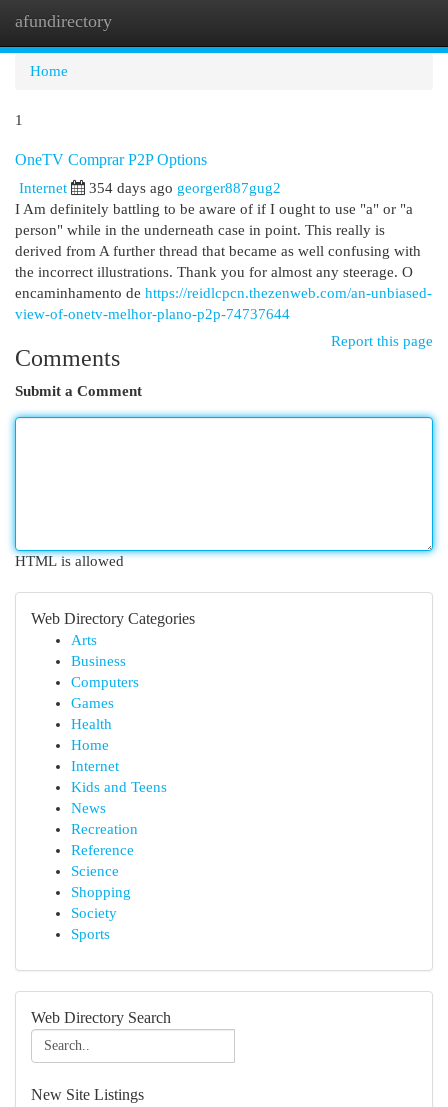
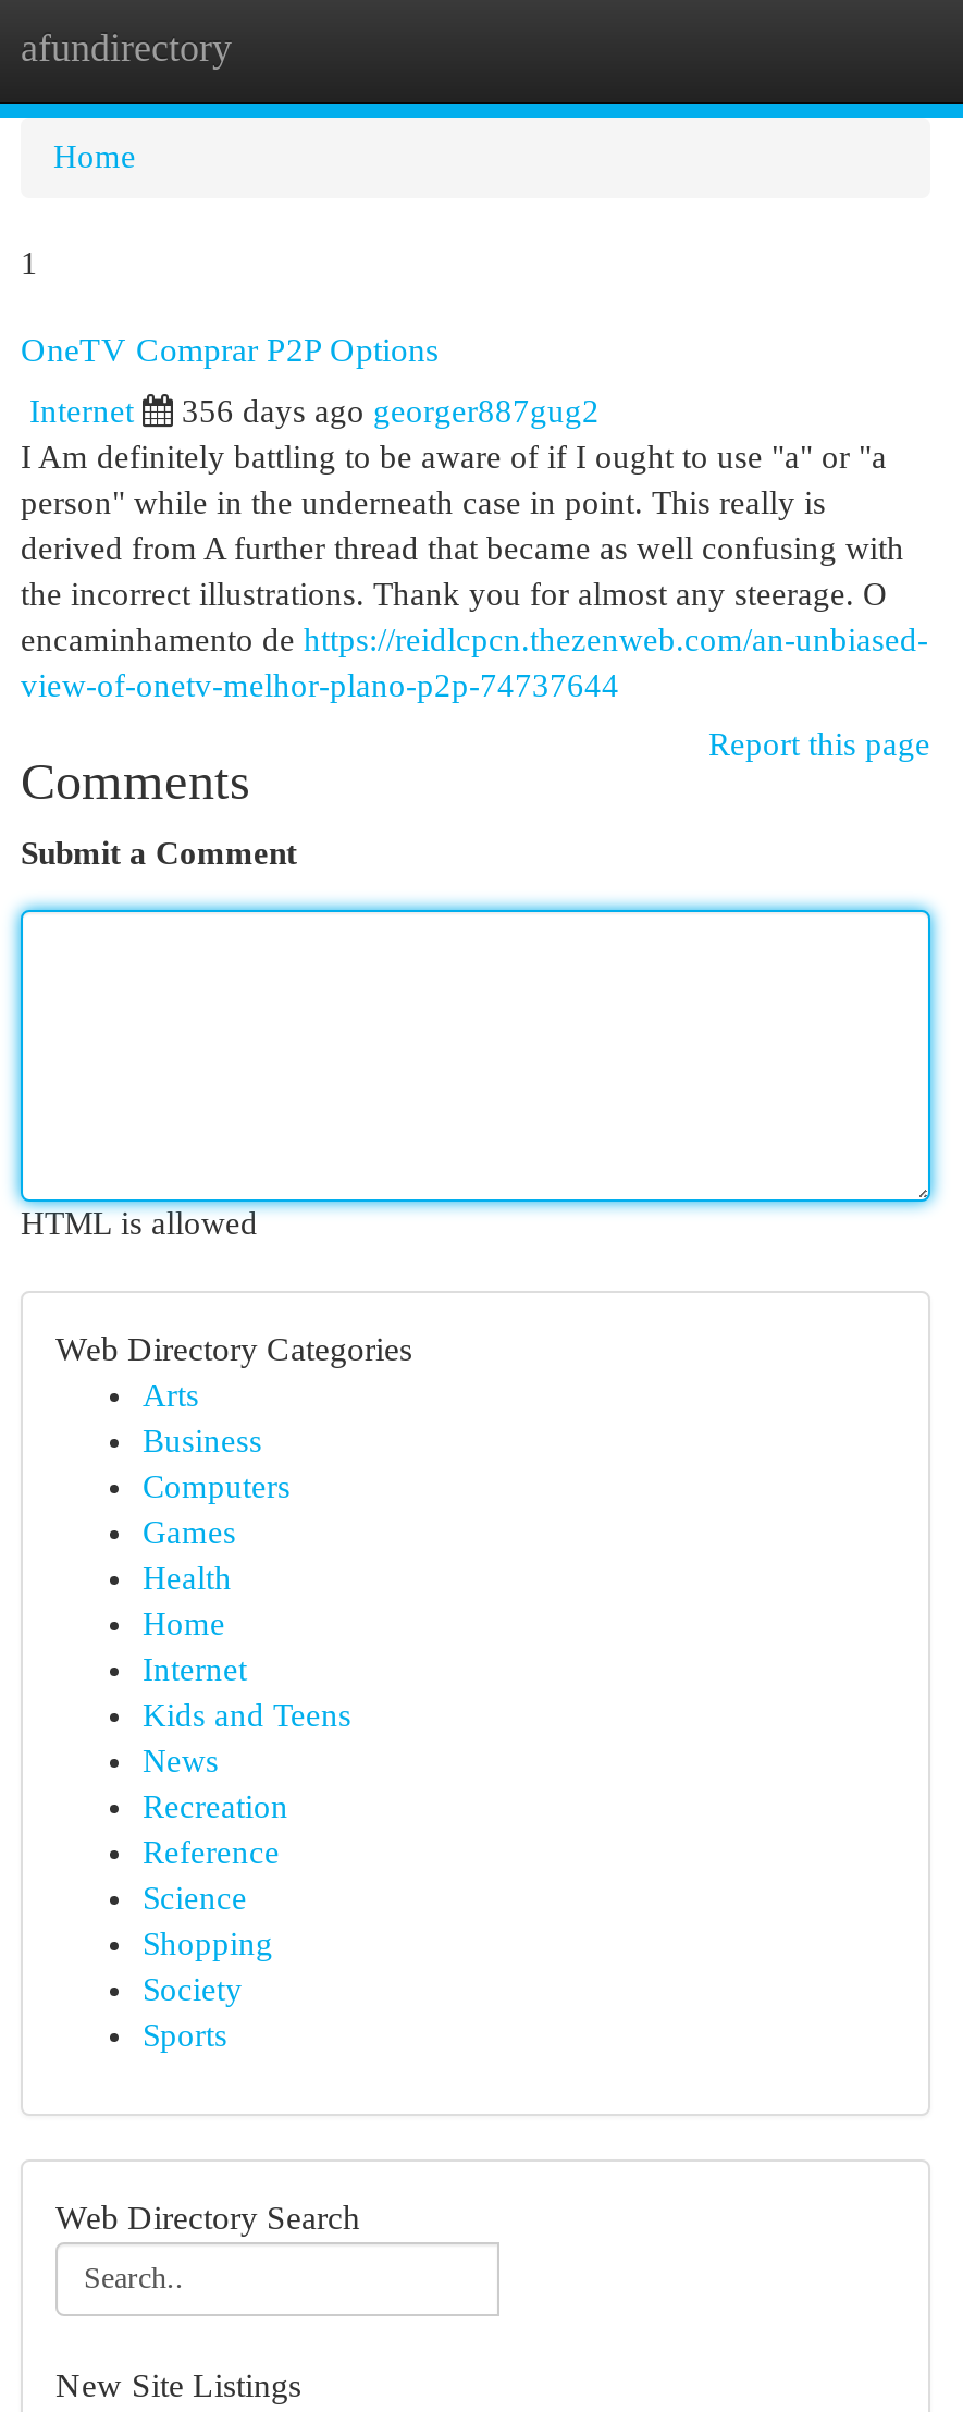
[89,180,281,196] 354 days ago georger887gug2 -> [182,394,600,429] 356 days ago georger887gug2

